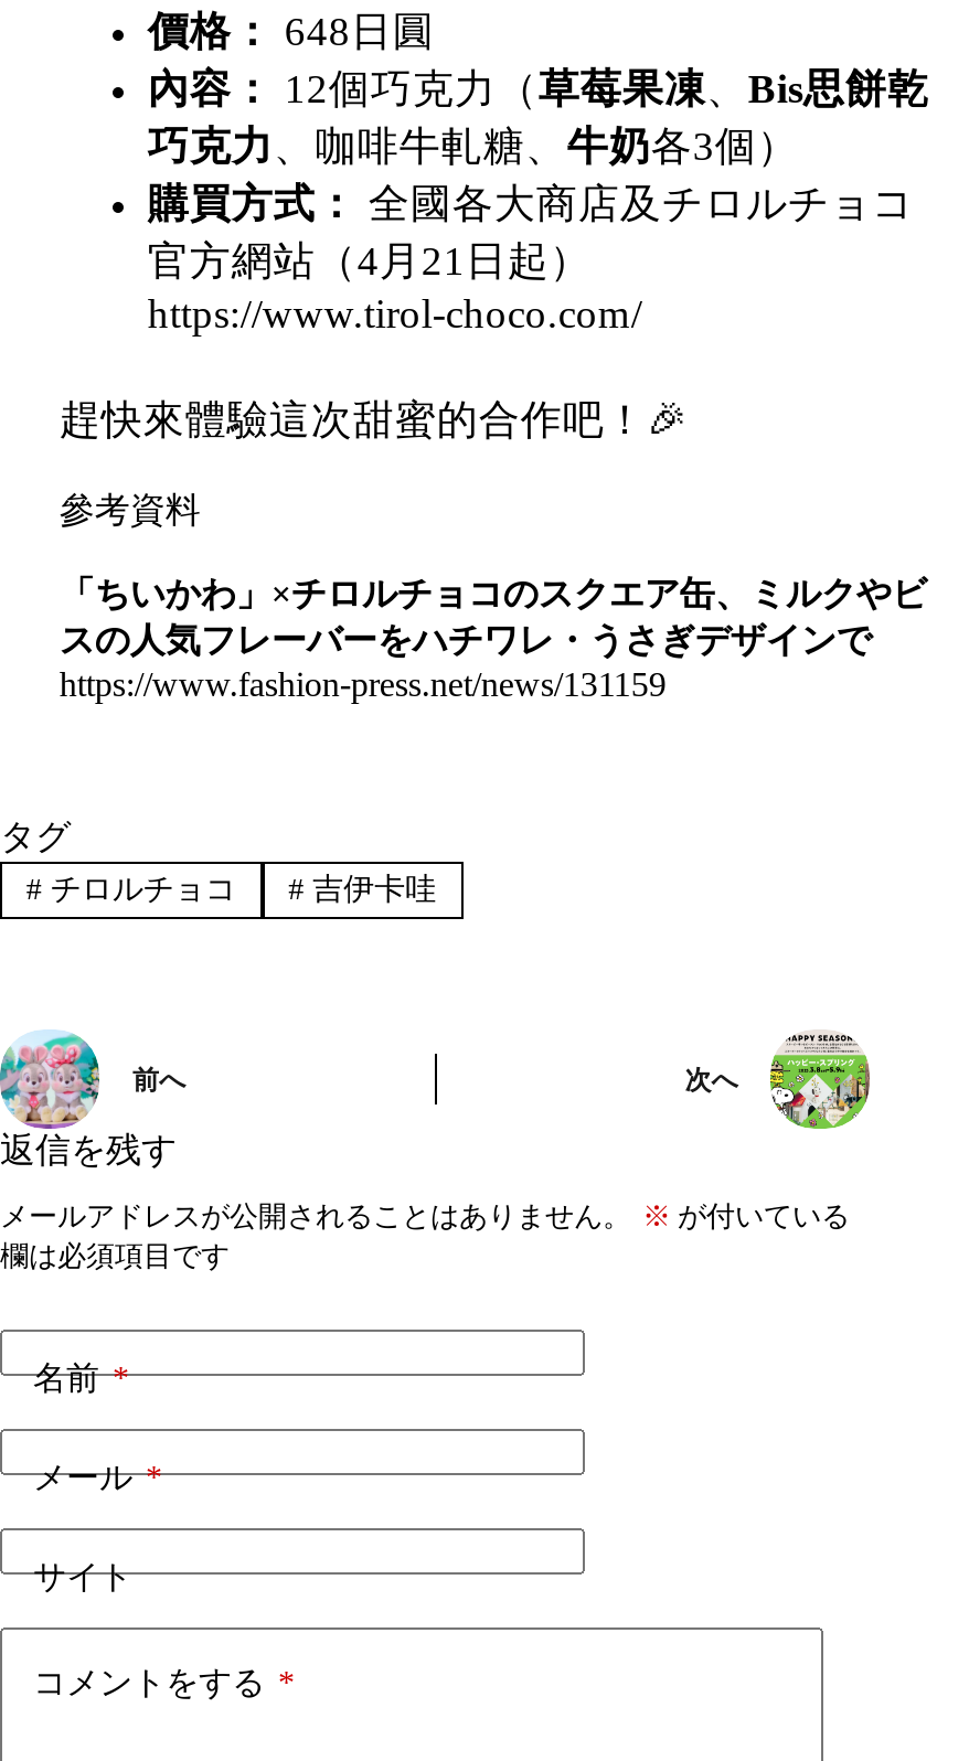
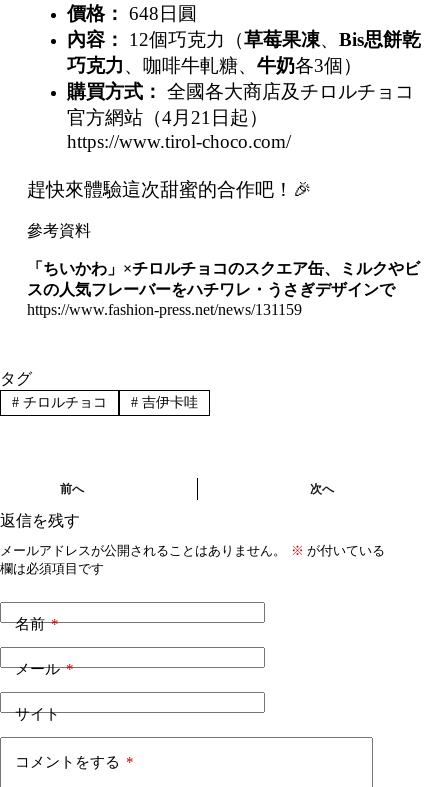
[7,1028,102,1125] [image] -> none
[768,1031,872,1132] [image] -> none

